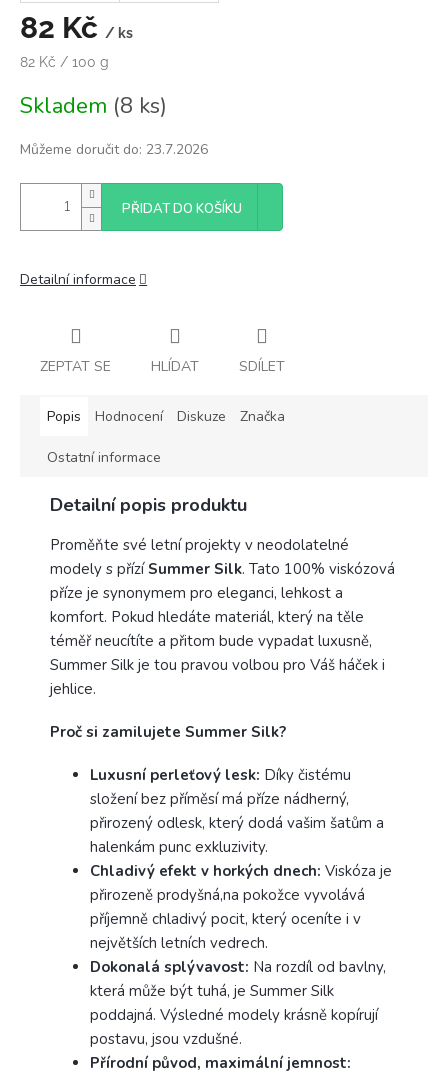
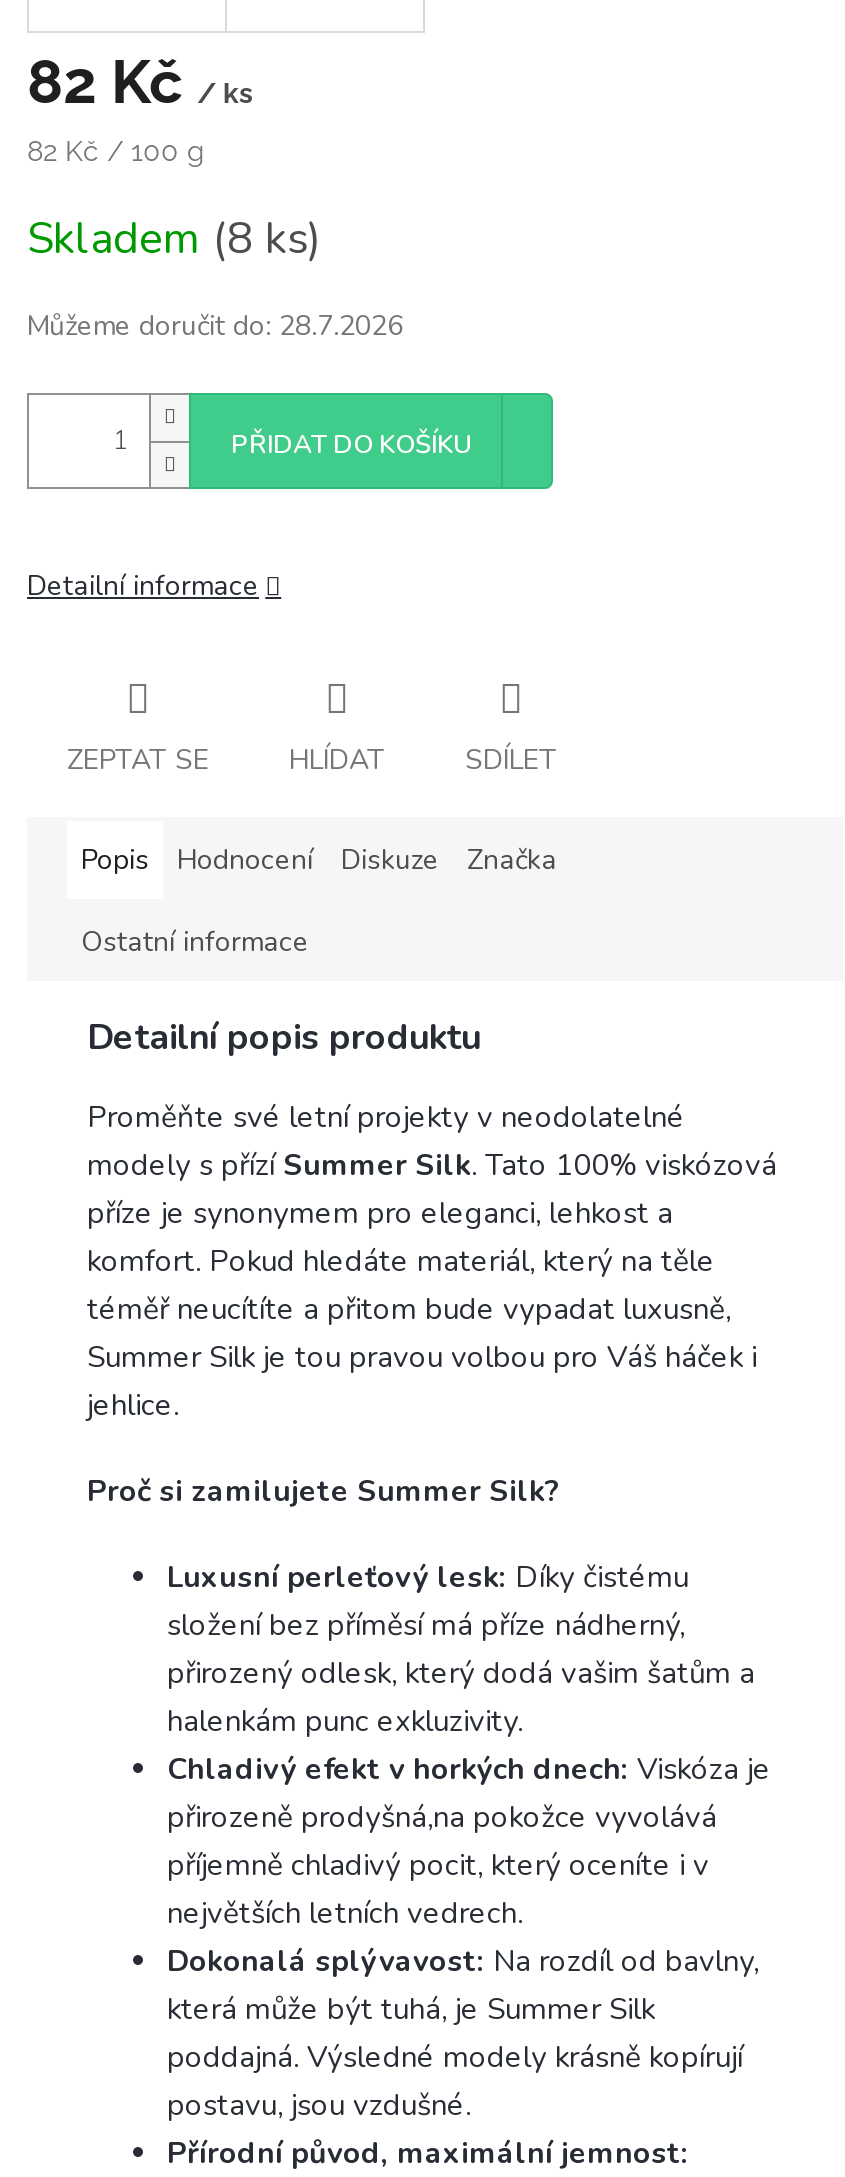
[20,140,208,159] Můžeme doručit do: 23.7.2026 -> [27,307,403,345] Můžeme doručit do: 28.7.2026

